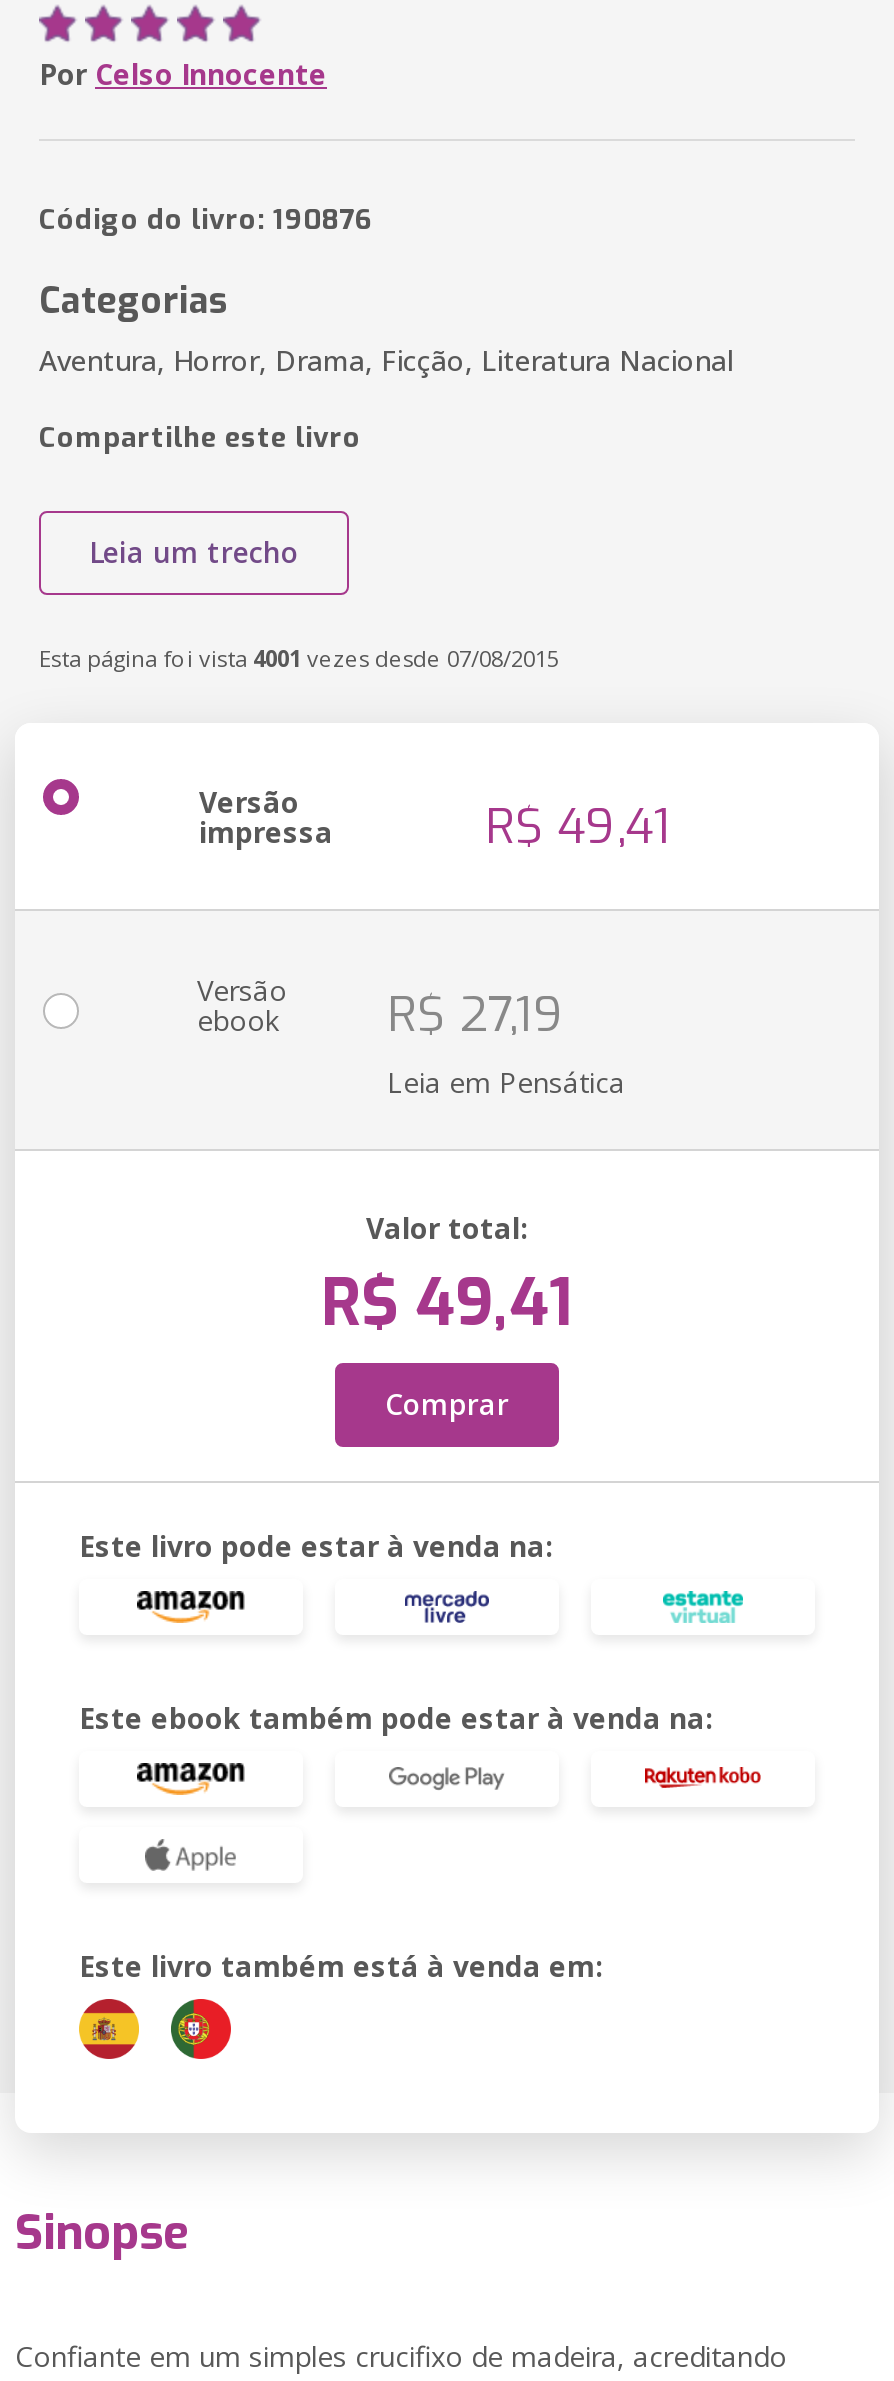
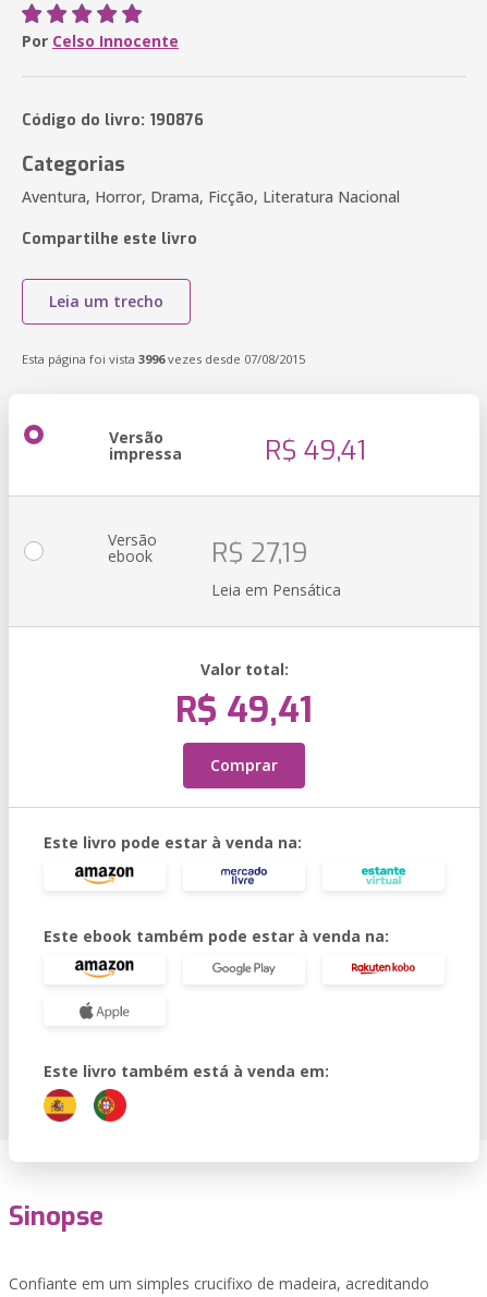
[39,643,559,673] Esta página foi vista 4001 vezes desde 07/08/2015 -> [22,351,305,367] Esta página foi vista 3996 vezes desde 07/08/2015

